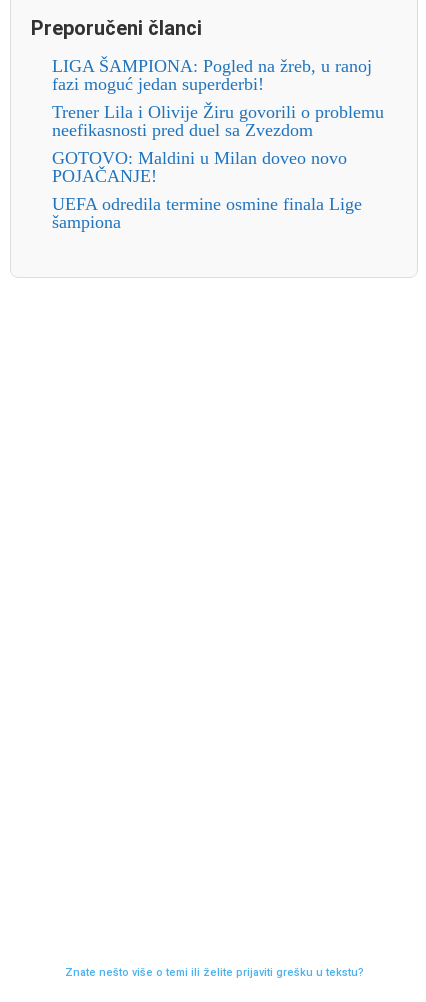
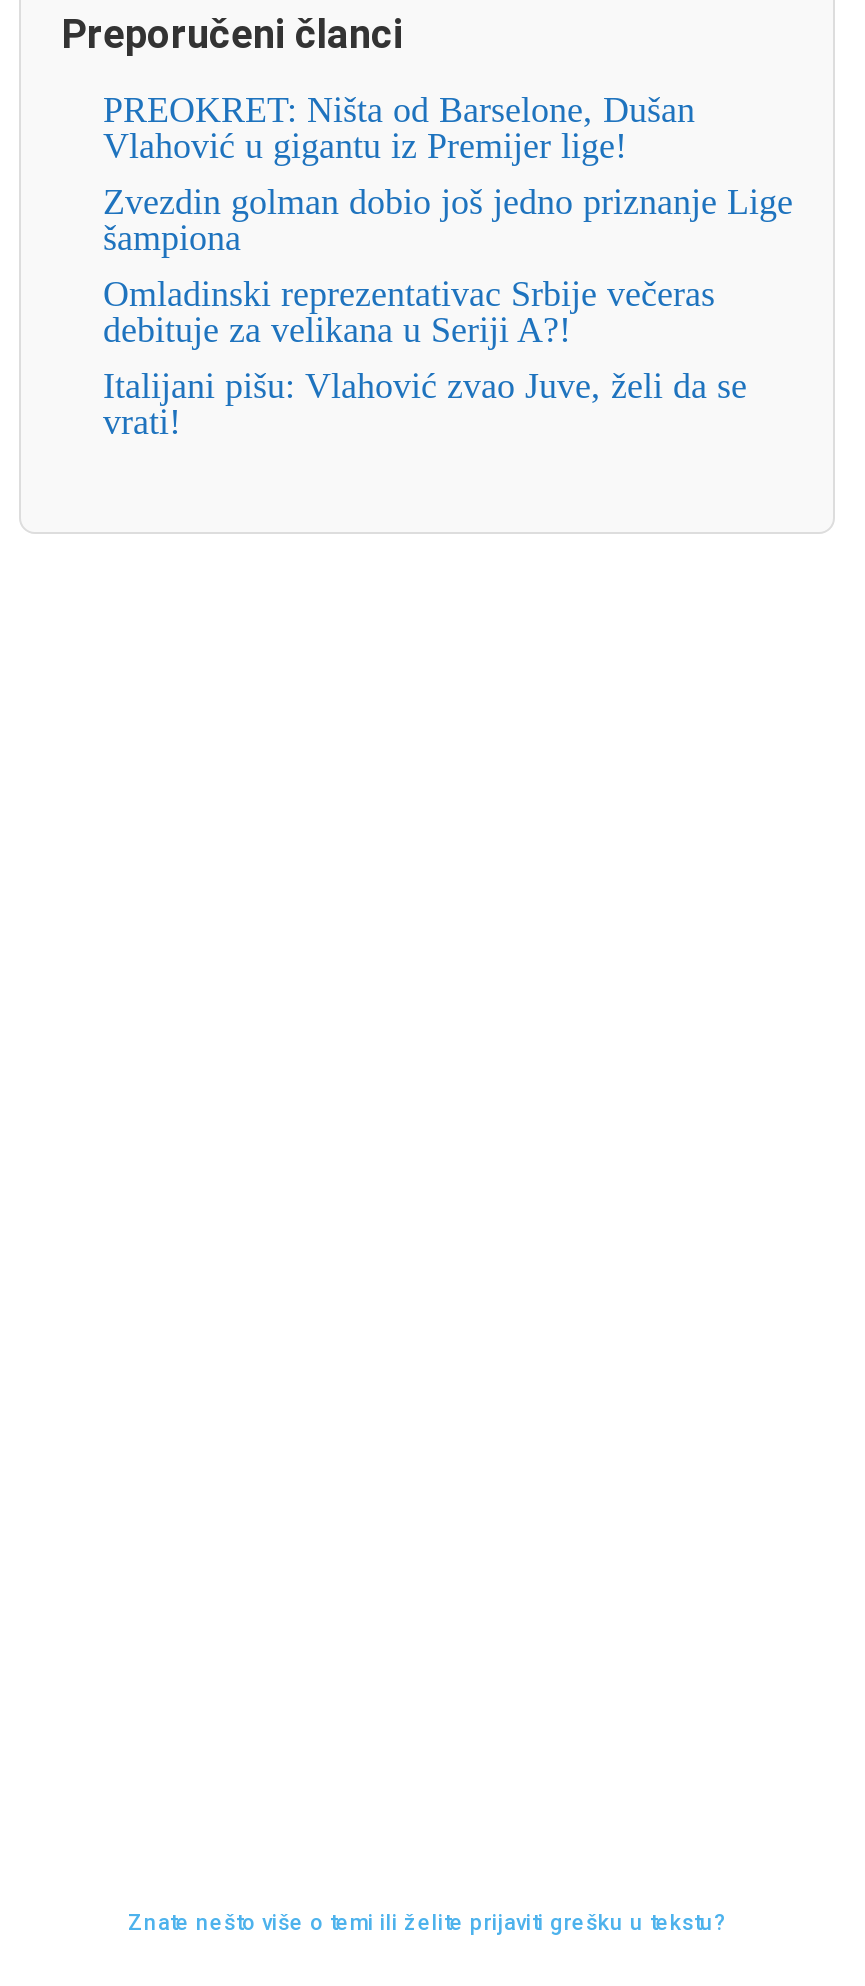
[52,56,384,214] LIGA ŠAMPIONA: Pogled na žreb, u ranoj | fazi moguć jedan superderbi! | Trener Lila i Olivije Žiru govorili o problemu | neefikasnosti pred duel sa Zvezdom | GOTOVO: Maldini u Milan doveo novo | POJAČANJE! | UEFA odredila termine osmine finala Lige -> [103,89,793,221] PREOKRET: Ništa od Barselone, Dušan | Vlahović u gigantu iz Premijer lige! | Zvezdin golman dobio još jedno priznanje Lige
moved [52,212,121,232] -> [103,217,241,257]: šampiona
none -> [103,273,747,441] Omladinski reprezentativac Srbije večeras | debituje za velikana u Seriji A?! | Italijani pišu: Vlahović zvao Juve, želi da se | vrati!

